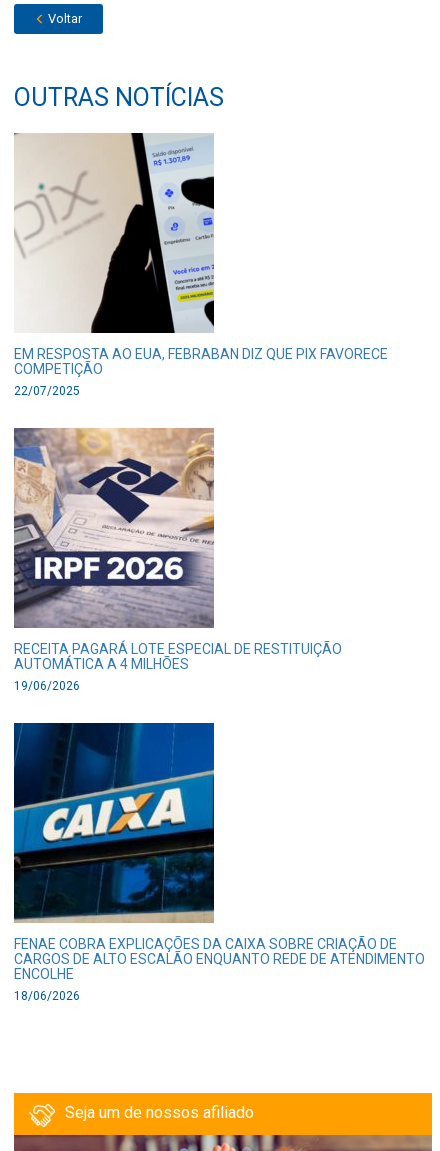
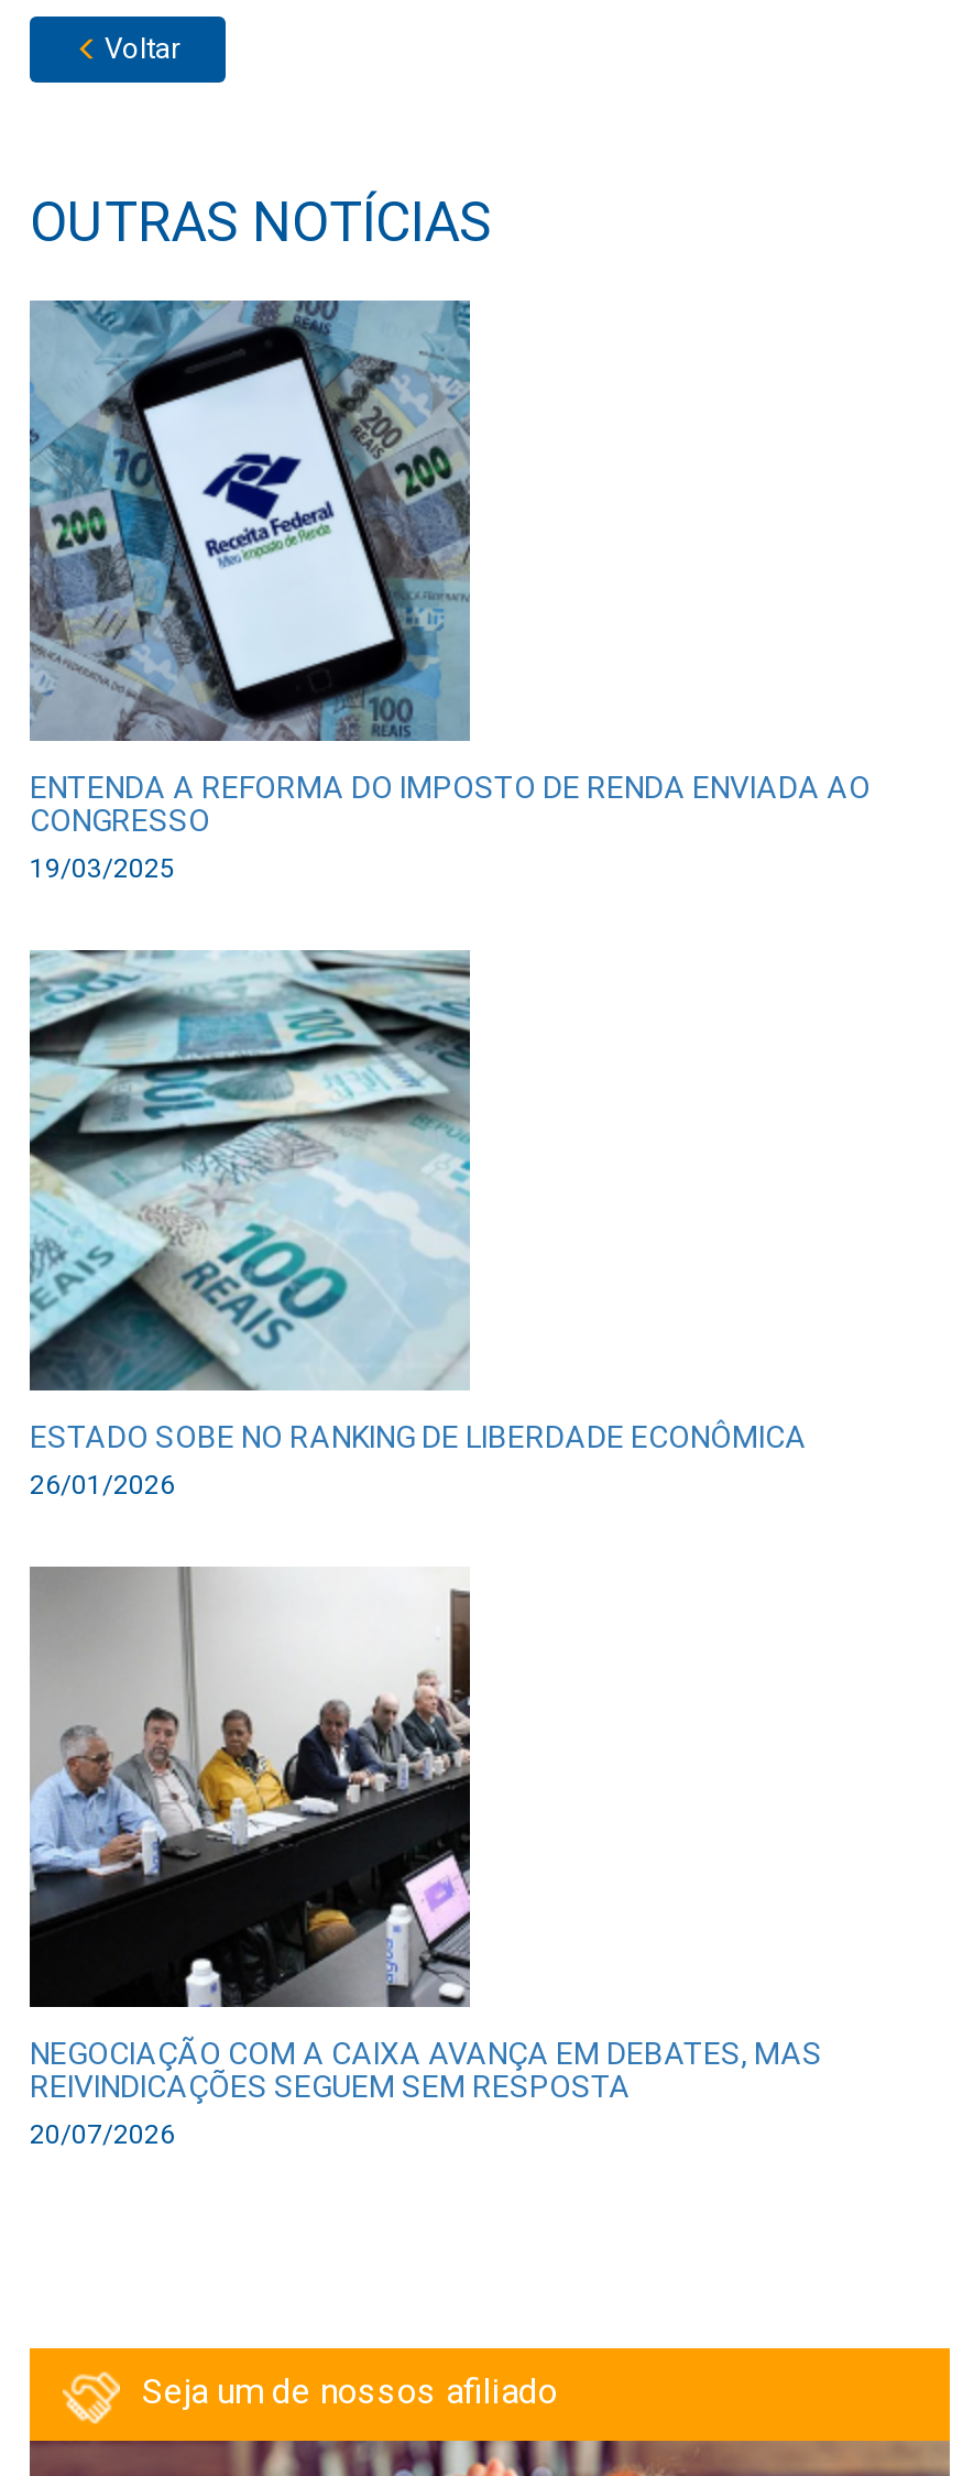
[14,132,388,398] [image] | EM RESPOSTA AO EUA, FEBRABAN DIZ QUE PIX FAVORECE | COMPETIÇÃO | 22/07/2025 -> [28,298,871,884] [image] | ENTENDA A REFORMA DO IMPOSTO DE RENDA ENVIADA AO | CONGRESSO | 19/03/2025
[13,428,342,693] [image] | RECEITA PAGARÁ LOTE ESPECIAL DE RESTITUIÇÃO | AUTOMÁTICA A 4 MILHÕES | 19/06/2026 -> [28,950,807,1501] [image] | ESTADO SOBE NO RANKING DE LIBERDADE ECONÔMICA | 26/01/2026
[13,722,425,1003] [image] | FENAE COBRA EXPLICAÇÕES DA CAIXA SOBRE CRIAÇÃO DE | CARGOS DE ALTO ESCALÃO ENQUANTO REDE DE ATENDIMENTO | ENCOLHE | 18/06/2026 -> [30,1564,822,2150] [image] | NEGOCIAÇÃO COM A CAIXA AVANÇA EM DEBATES, MAS | REIVINDICAÇÕES SEGUEM SEM RESPOSTA | 20/07/2026

